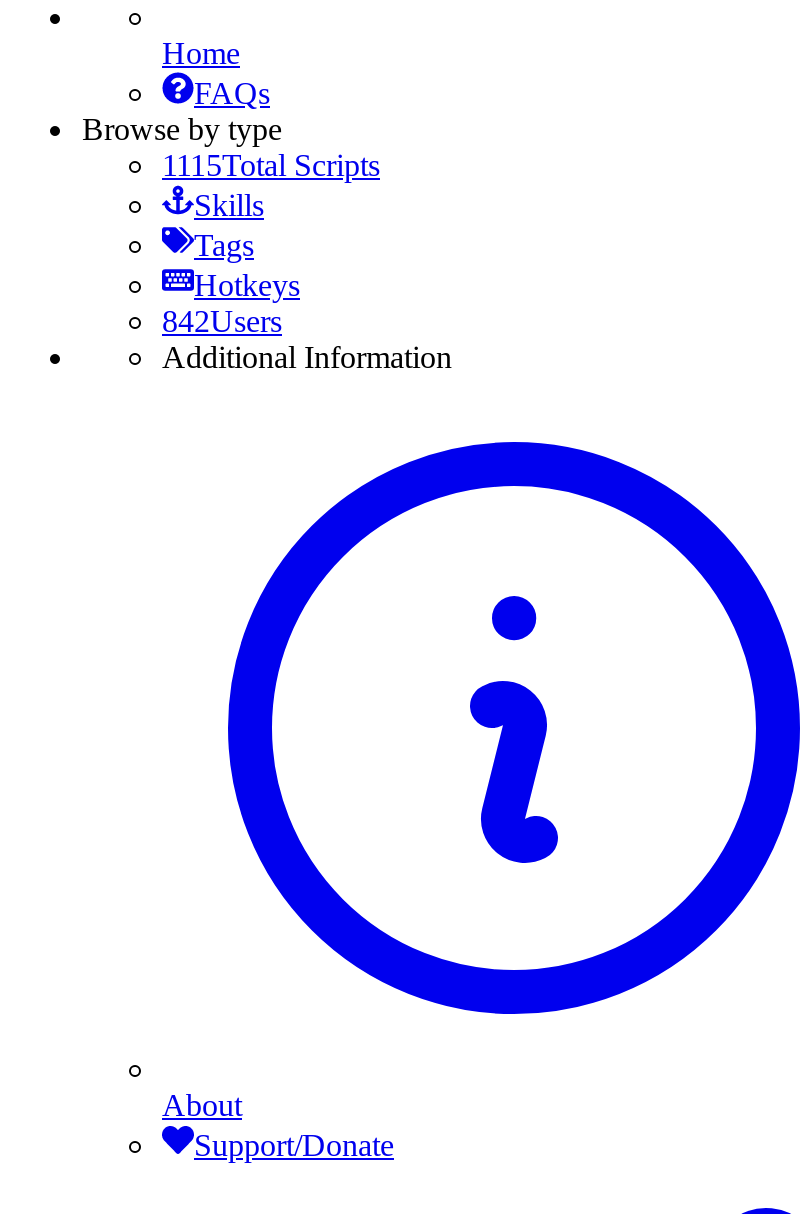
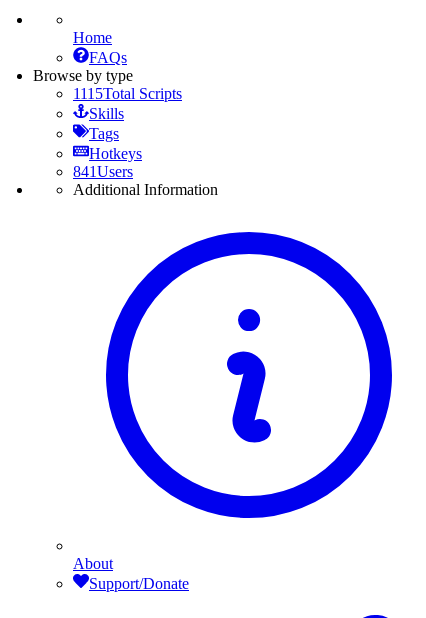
[162,304,282,338] 842Users -> [73,163,133,180] 841Users

